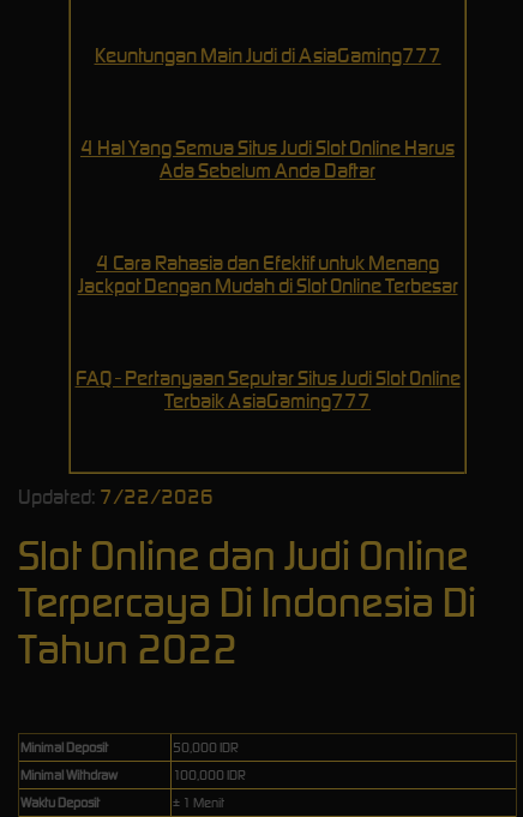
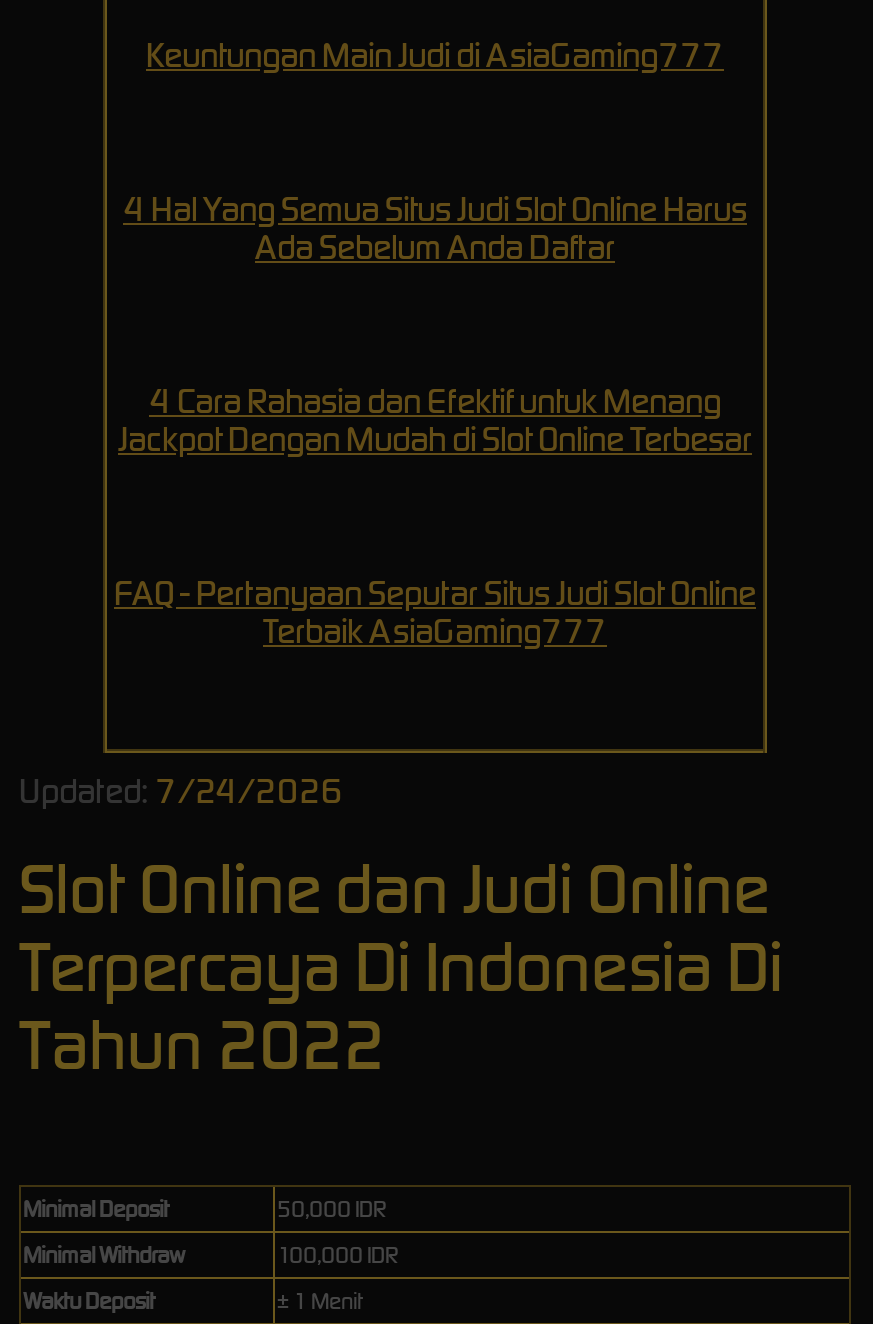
[18,484,214,510] Updated: 7/22/2026 -> [19,768,343,812] Updated: 7/24/2026

